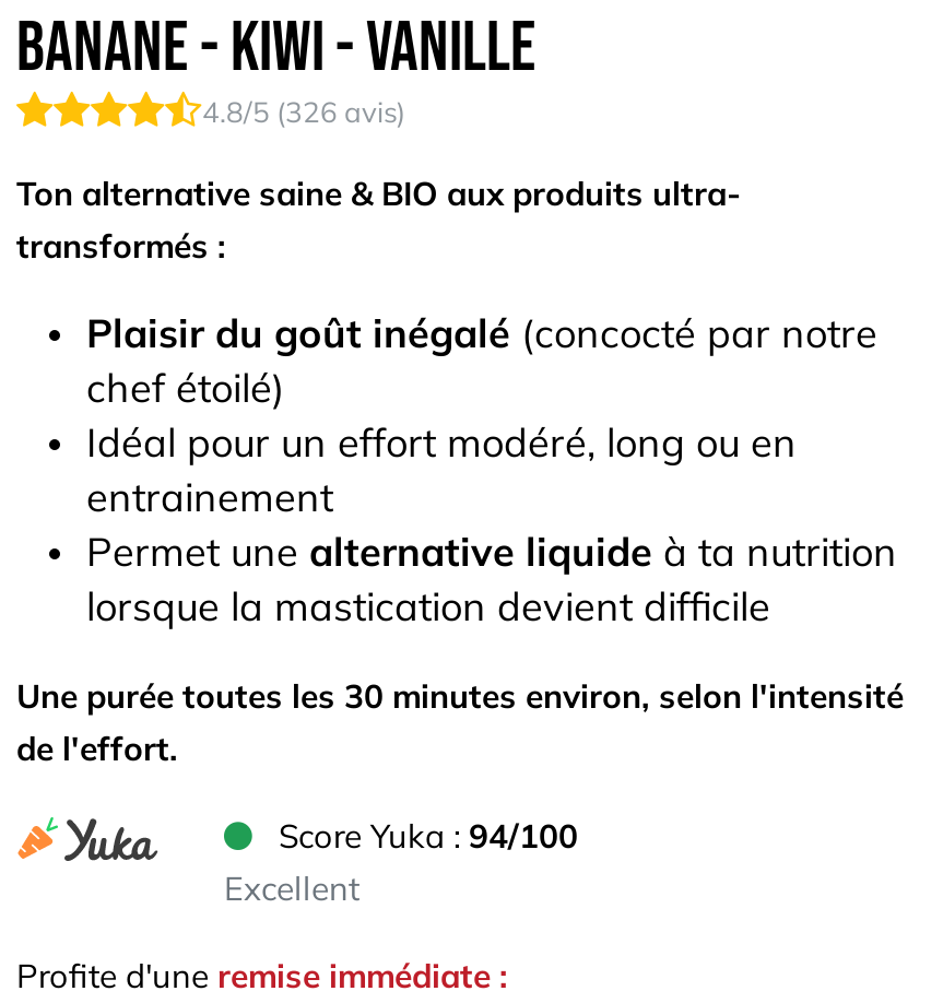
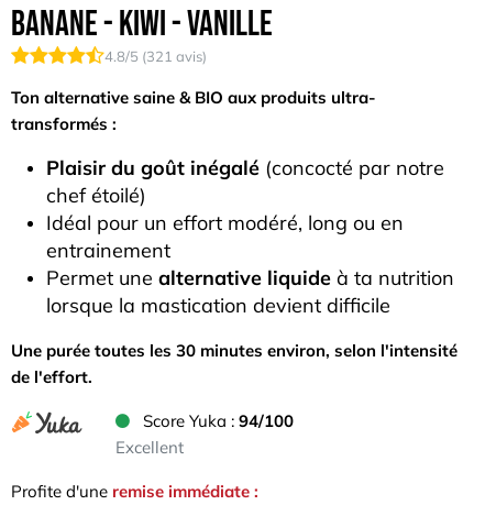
[202,93,405,128] 4.8/5 (326 avis) -> [104,47,207,64] 4.8/5 (321 avis)

